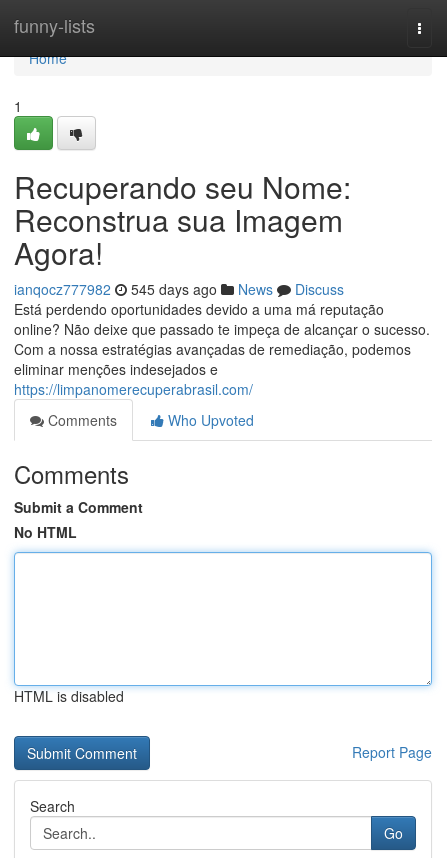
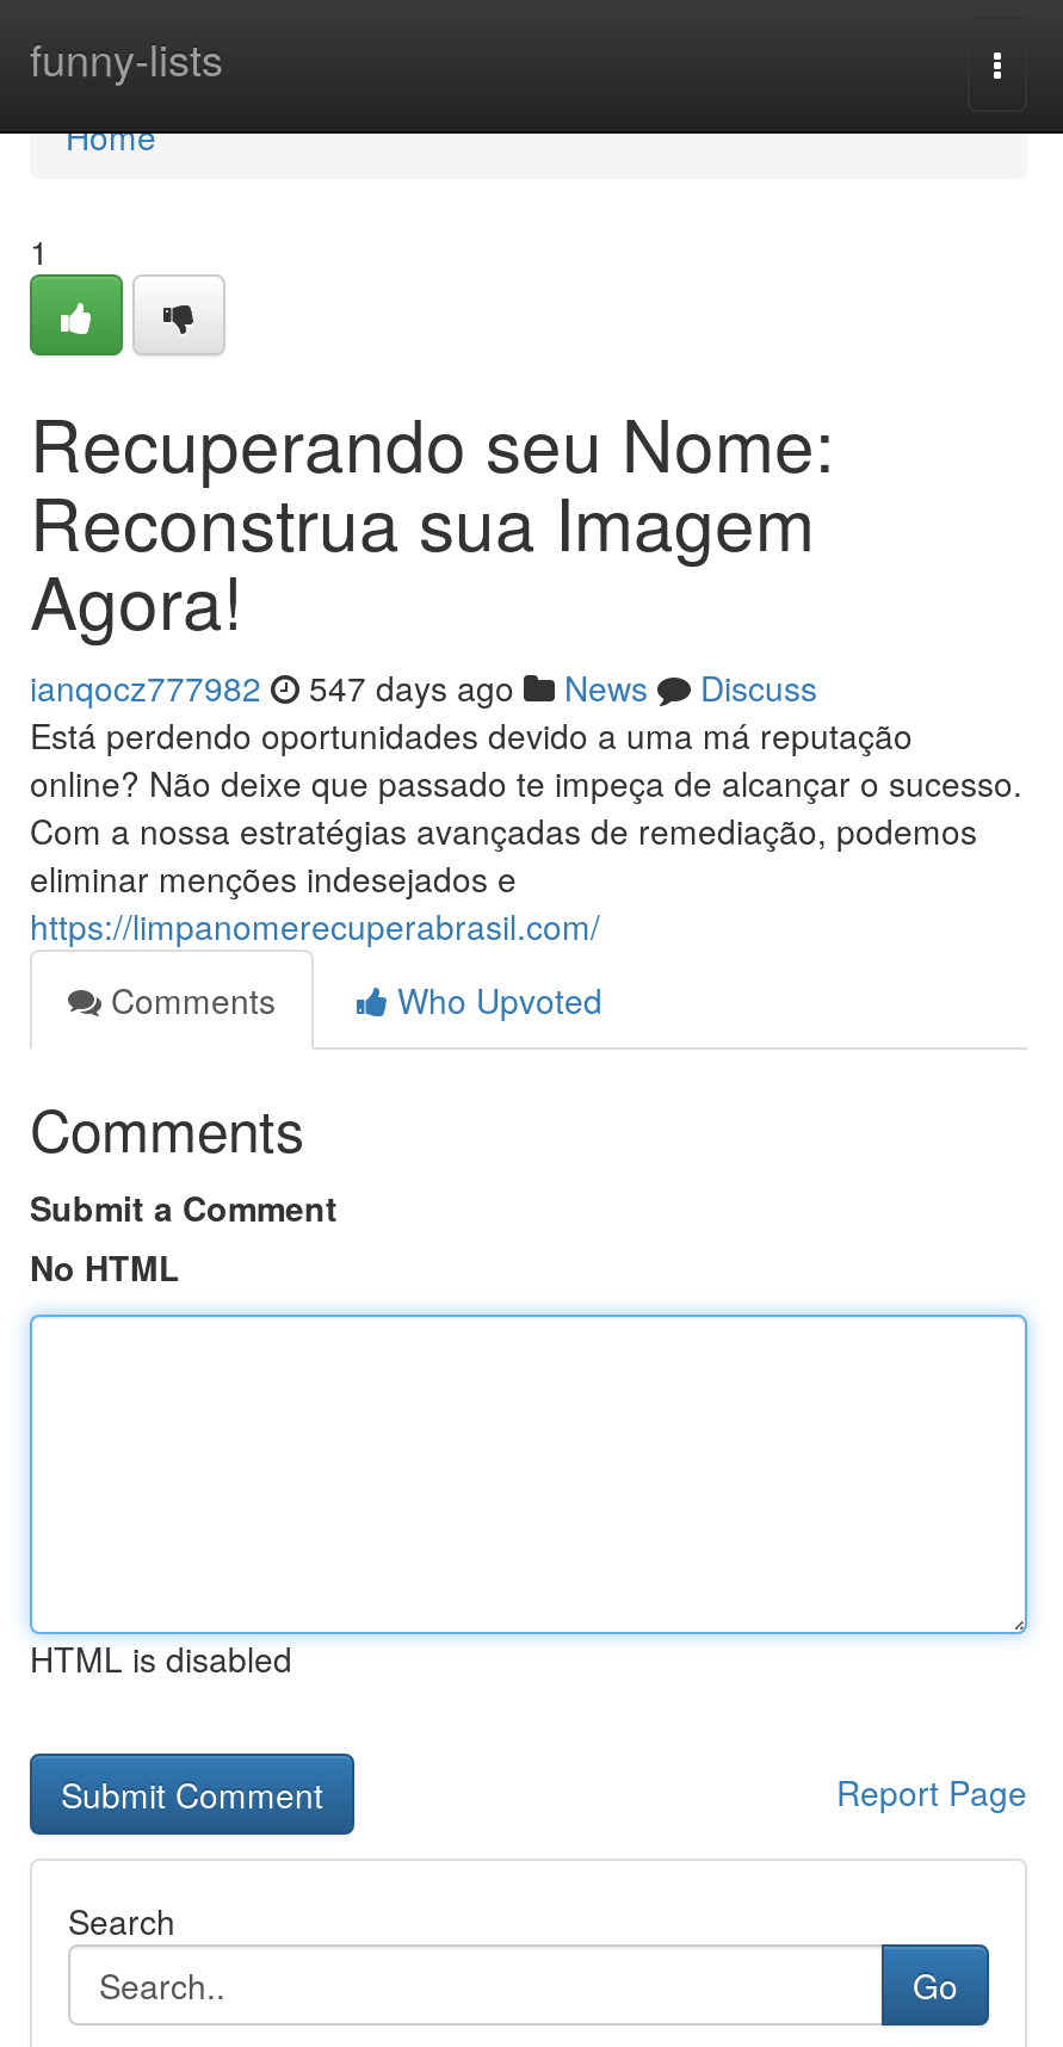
[14,279,344,299] ianqocz777982 545 days ago News Discuss -> [30,663,817,711] ianqocz777982 547 days ago News Discuss

